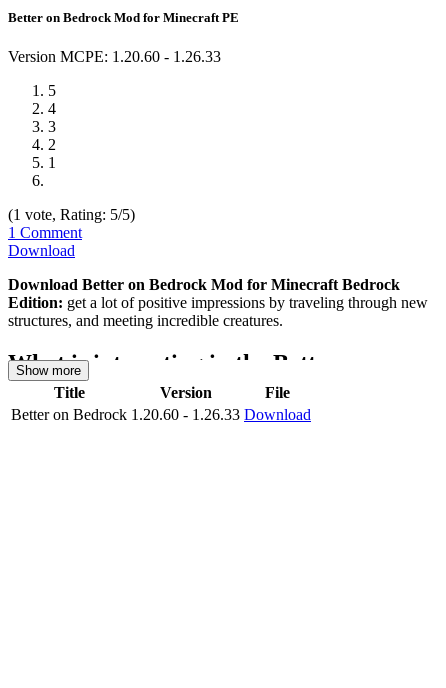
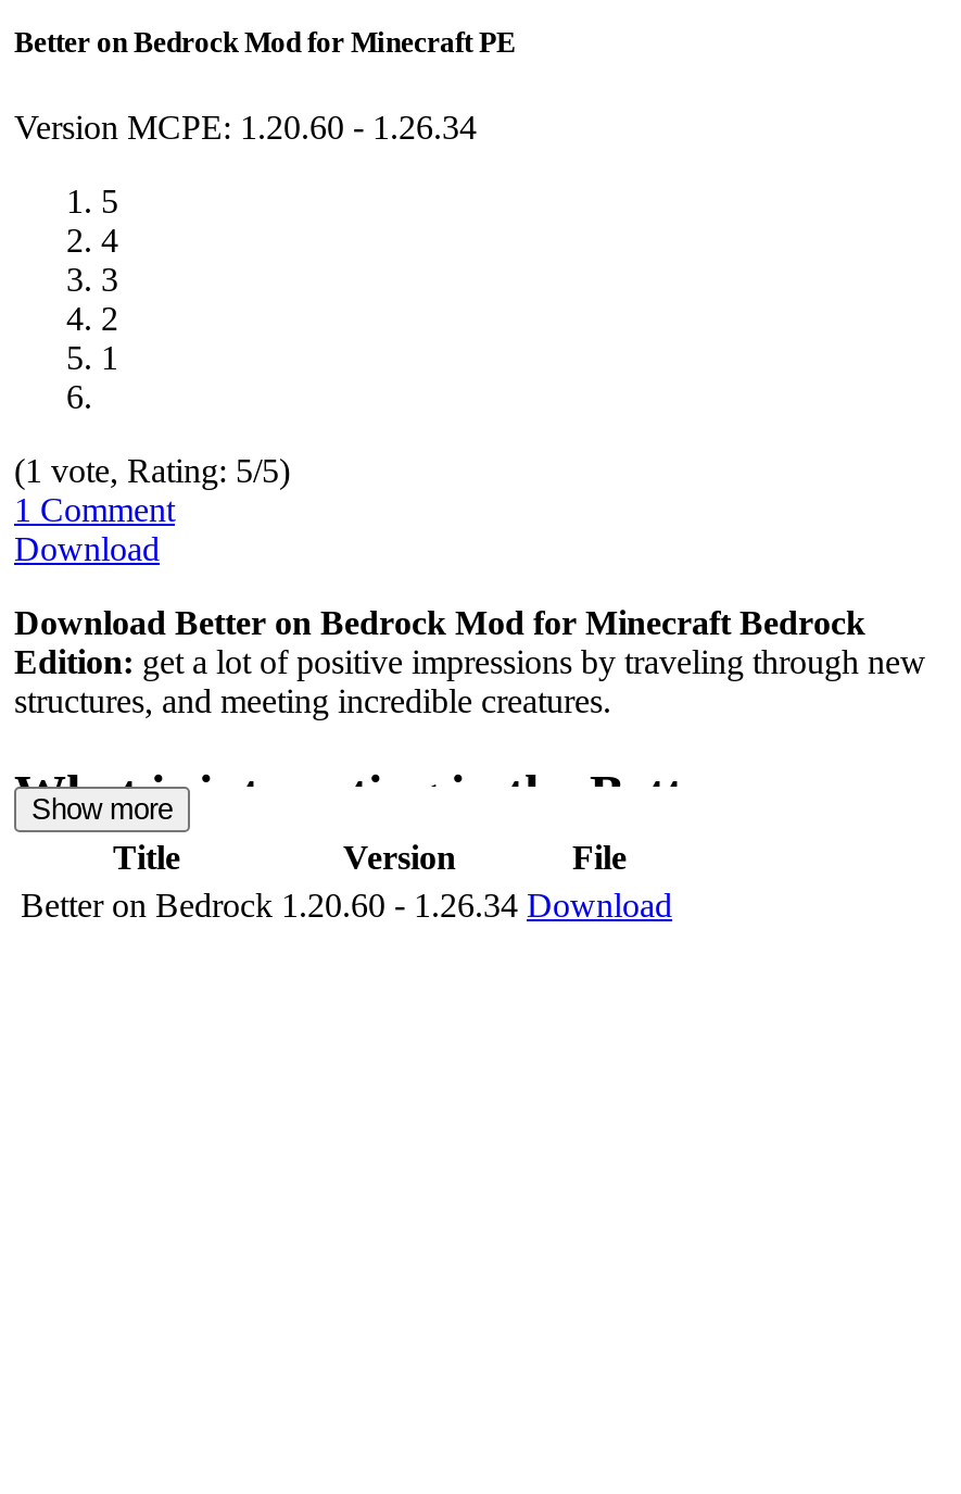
[8,48,221,65] Version MCPE: 1.20.60 - 1.26.33 -> [14,109,477,146] Version MCPE: 1.20.60 - 1.26.34
[11,406,311,423] Better on Bedrock 1.20.60 - 1.26.33 Download -> [21,887,672,924] Better on Bedrock 1.20.60 - 1.26.34 Download

